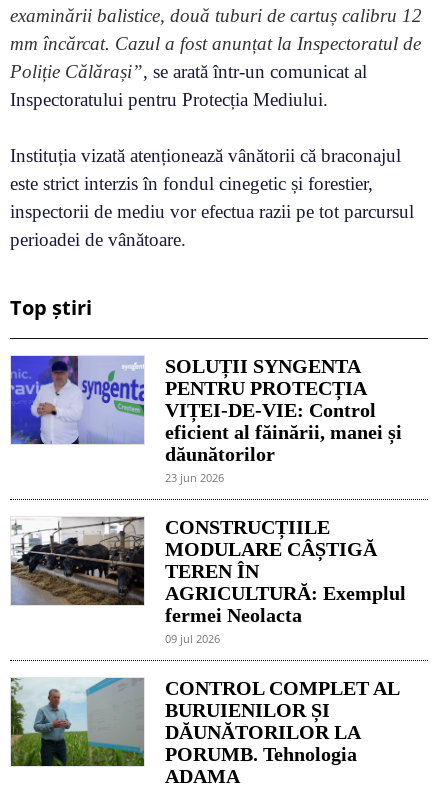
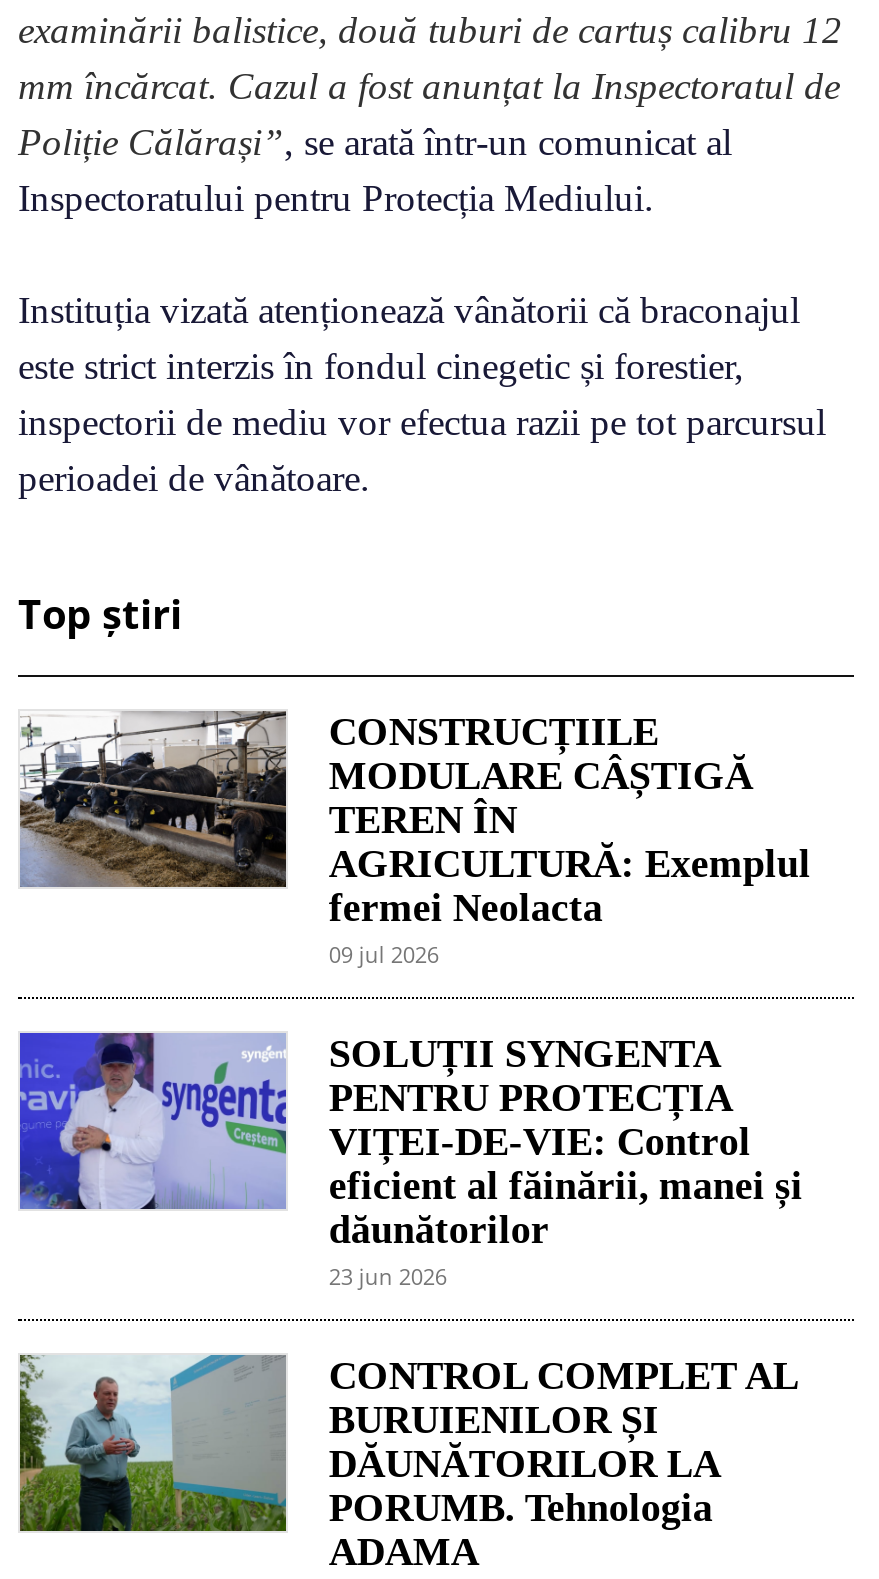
moved [10,355,402,485] -> [18,1031,803,1291]: [image] | SOLUȚII SYNGENTA | PENTRU PROTECȚIA | VIȚEI-DE-VIE: Control | eficient al făinării, manei și | dăunătorilor | 23 jun 2026
moved [11,516,406,646] -> [18,709,811,969]: [image] | CONSTRUCȚIILE | MODULARE CÂȘTIGĂ | TEREN ÎN | AGRICULTURĂ: Exemplul | fermei Neolacta | 09 jul 2026

